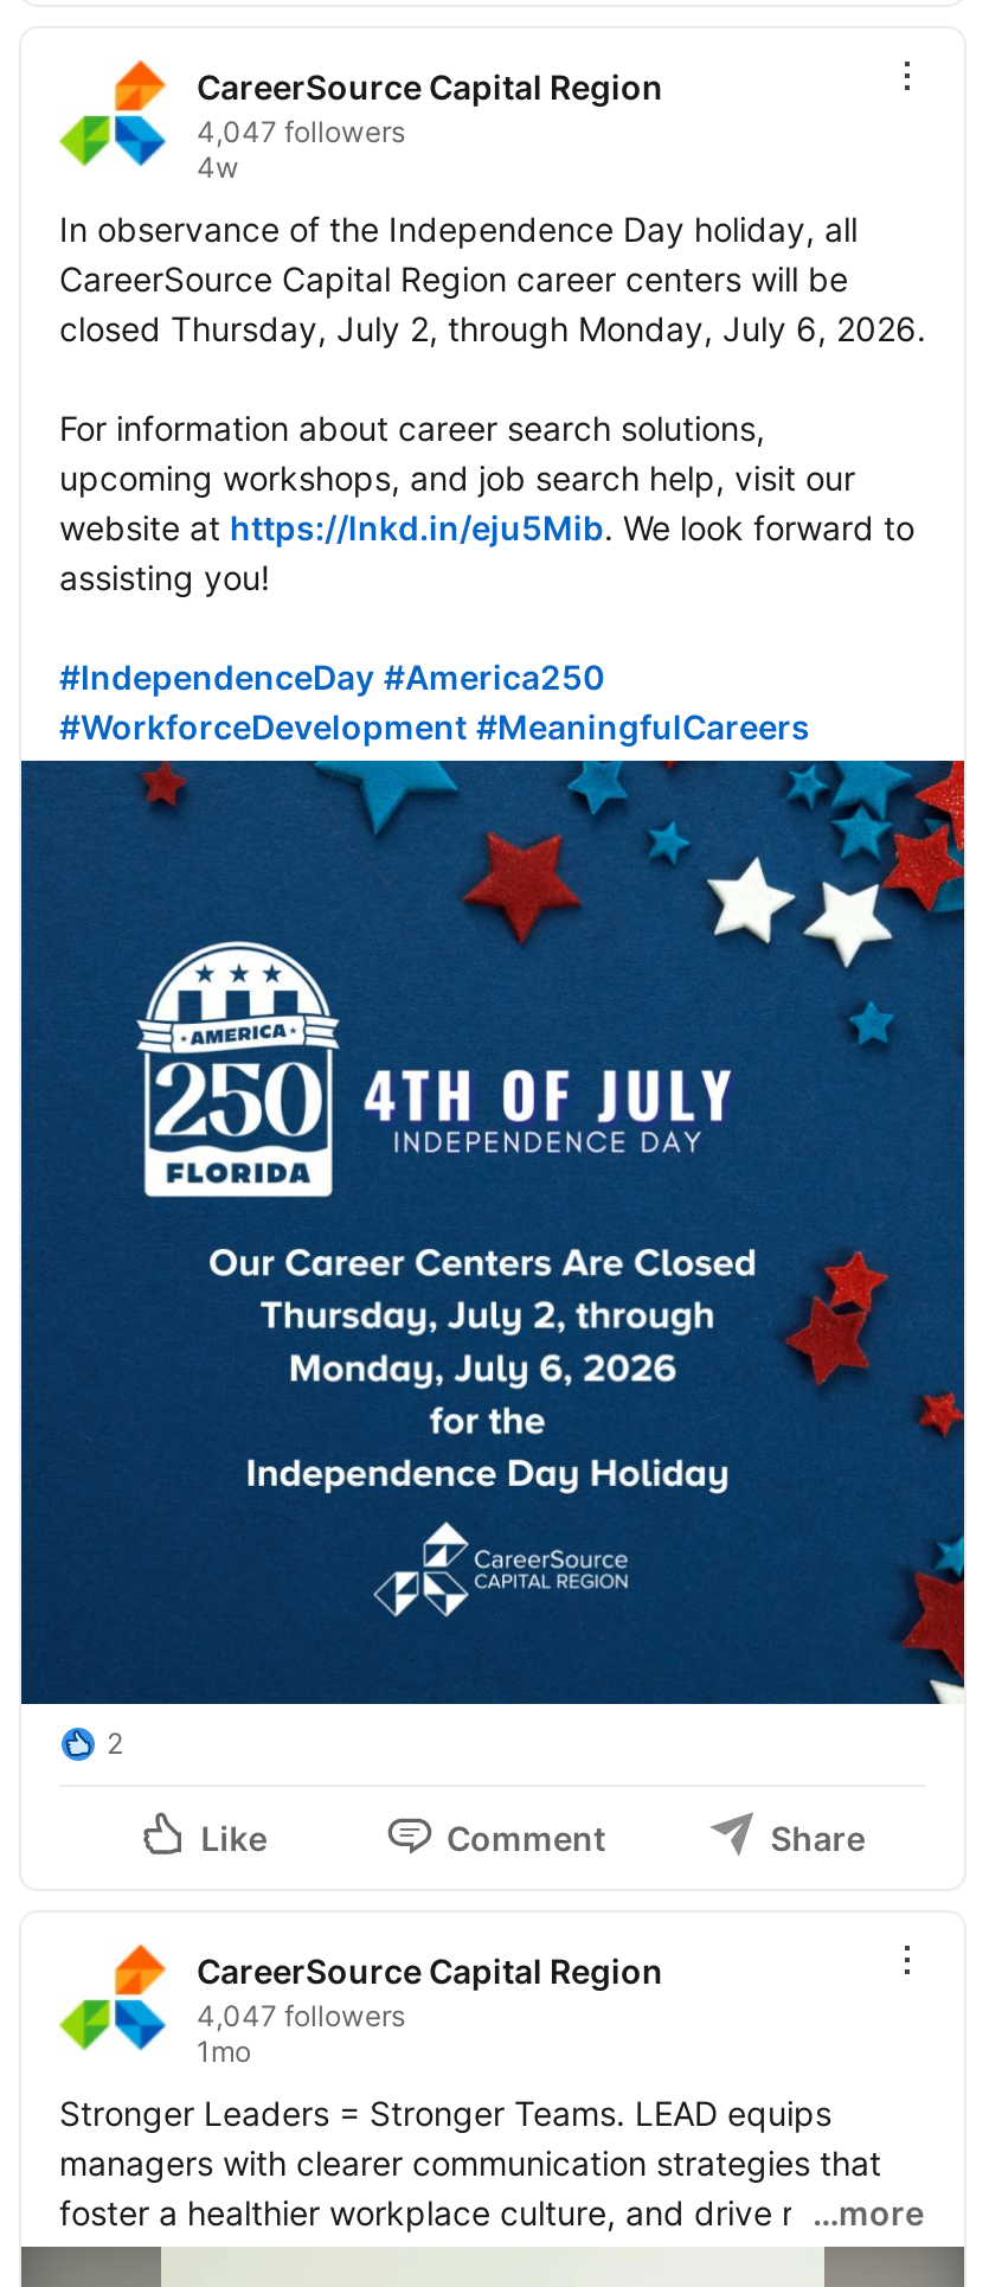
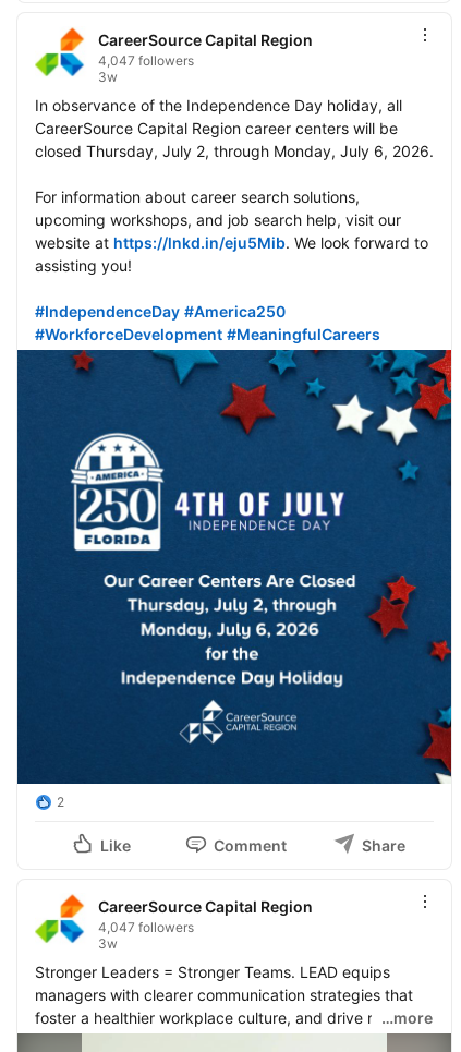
[197,150,239,185] 4w -> [98,69,118,85] 3w
[197,2034,251,2069] 1mo -> [98,935,118,952] 3w

